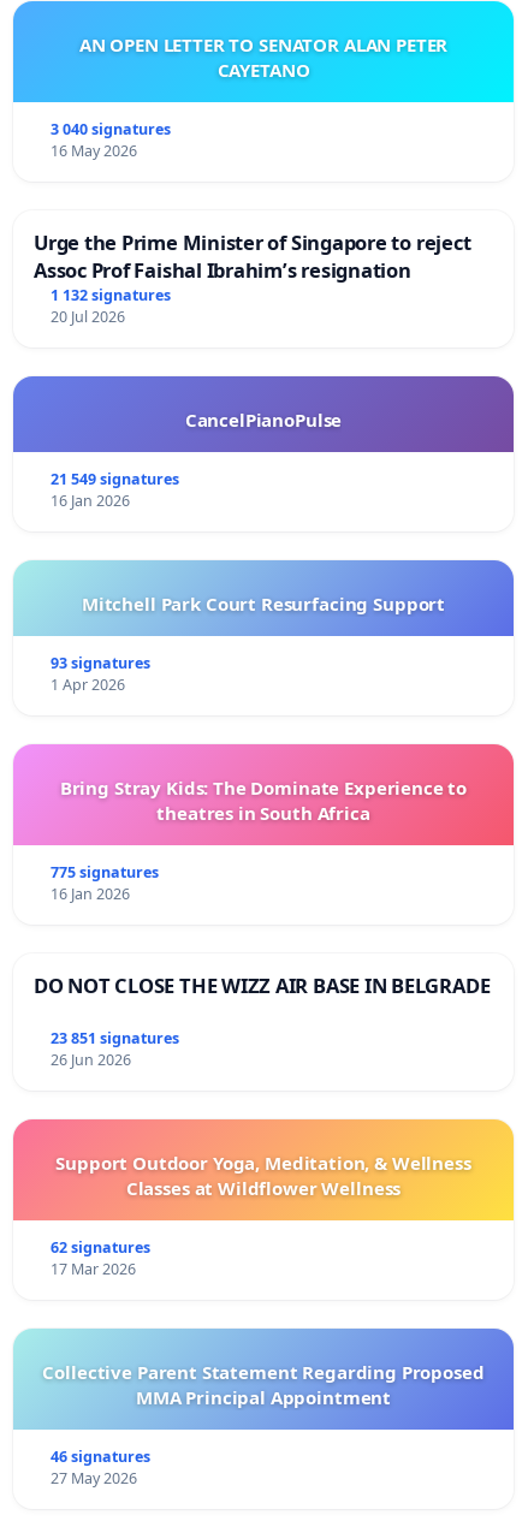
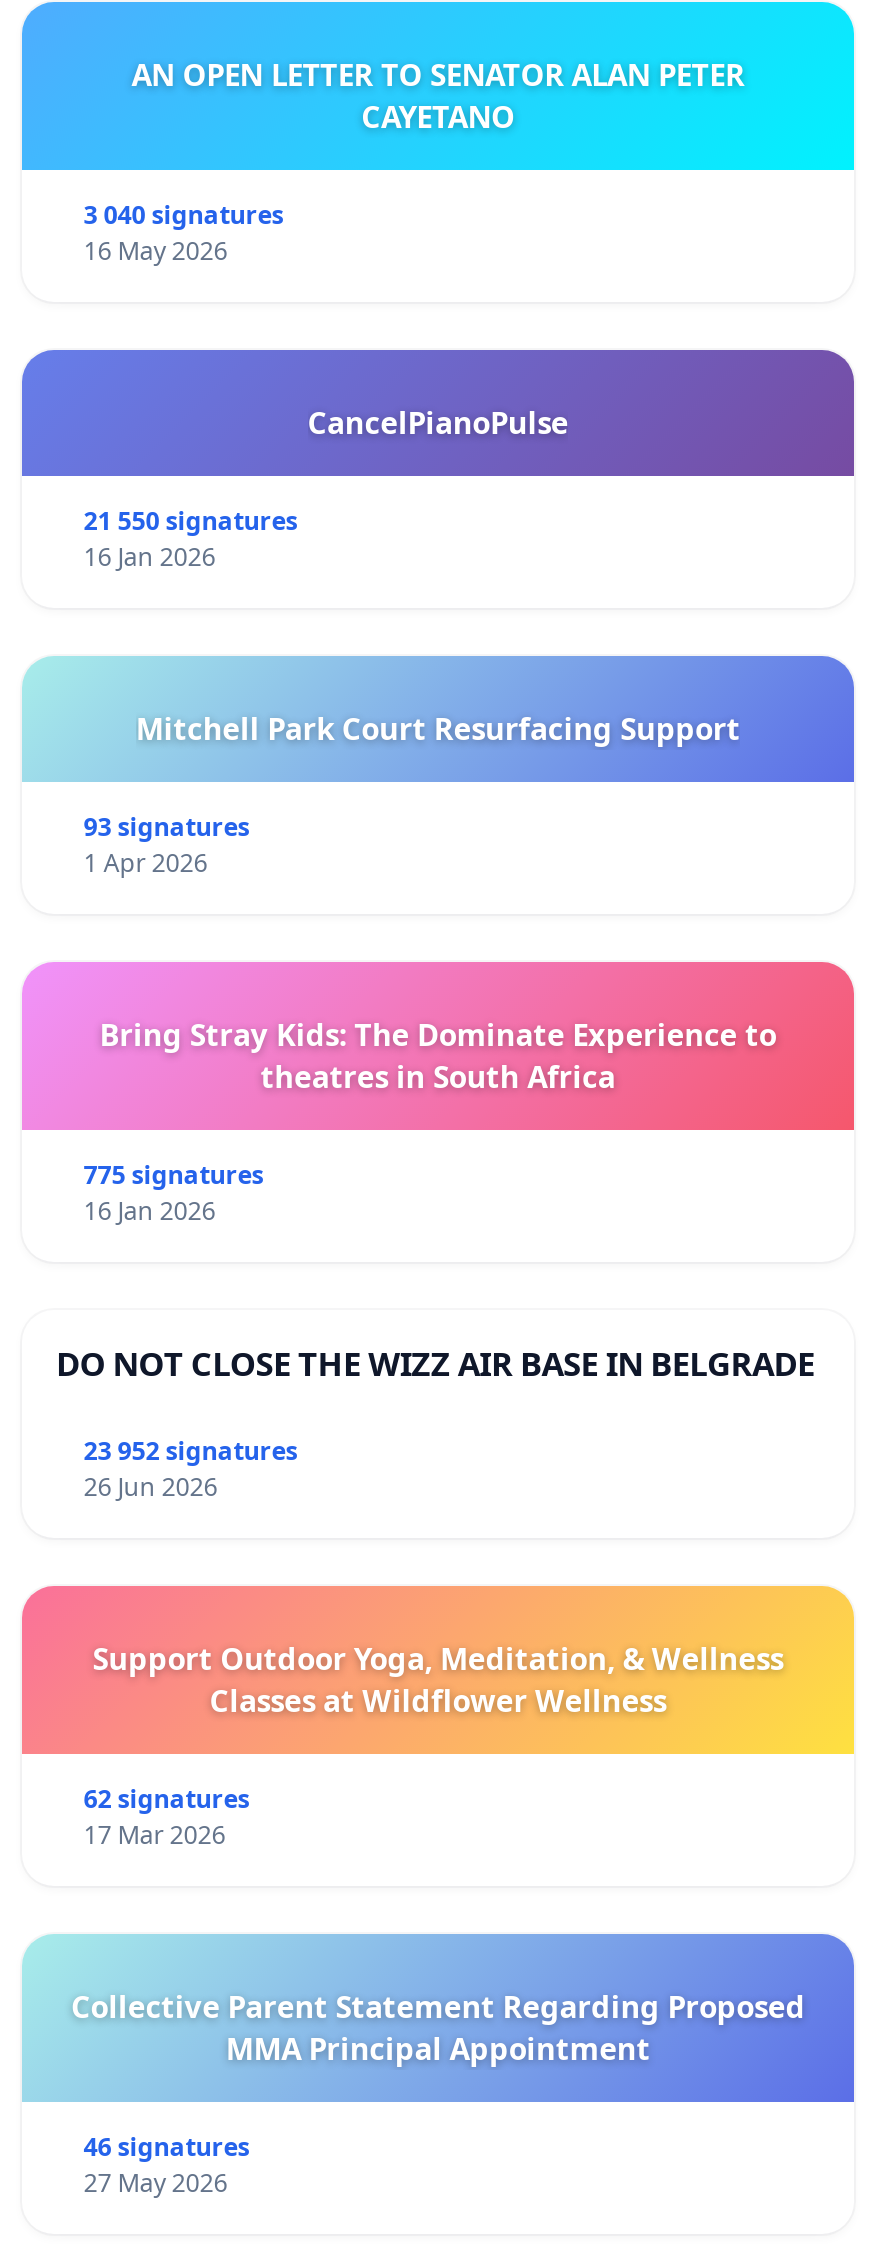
[34,229,471,327] Urge the Prime Minister of Singapore to reject | Assoc Prof Faishal Ibrahim’s resignation | 1 132 signatures | 20 Jul 2026 -> none
[50,469,179,490] 21 549 signatures -> [84,505,298,539] 21 550 signatures
[50,1028,179,1049] 23 851 signatures -> [84,1435,298,1469] 23 952 signatures

